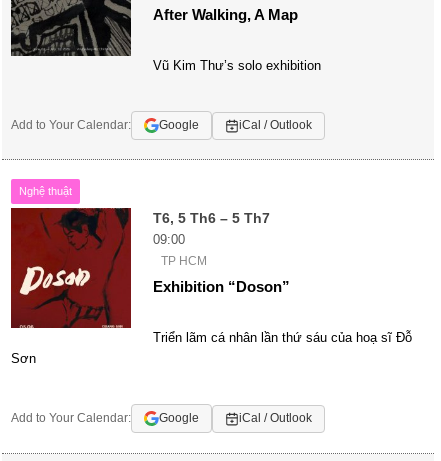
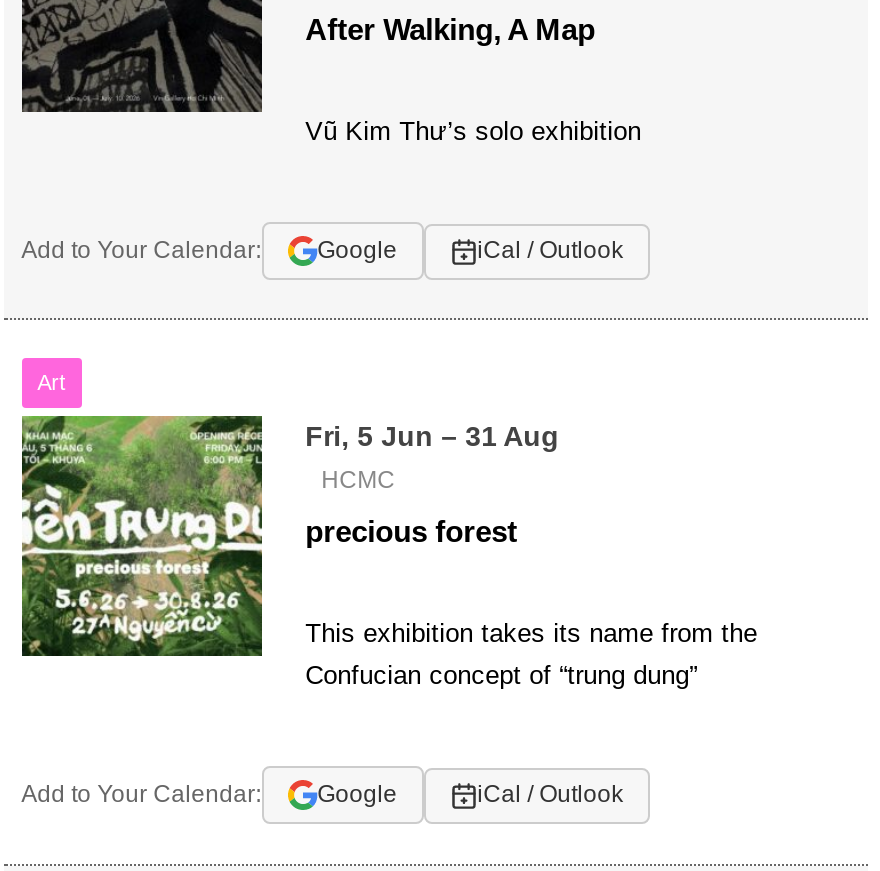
[10,185,412,366] [image] | Nghệ thuật | T6, 5 Th6 – 5 Th7 | 09:00 | TP HCM | Exhibition “Doson” | Triển lãm cá nhân lần thứ sáu của hoạ sĩ Đỗ | Sơn -> [20,371,757,691] [image] | Art | Fri, 5 Jun – 31 Aug | HCMC | precious forest | This exhibition takes its name from the | Confucian concept of “trung dung”

